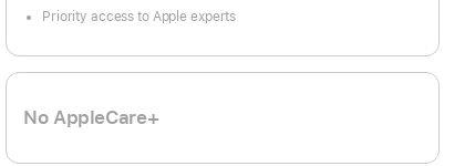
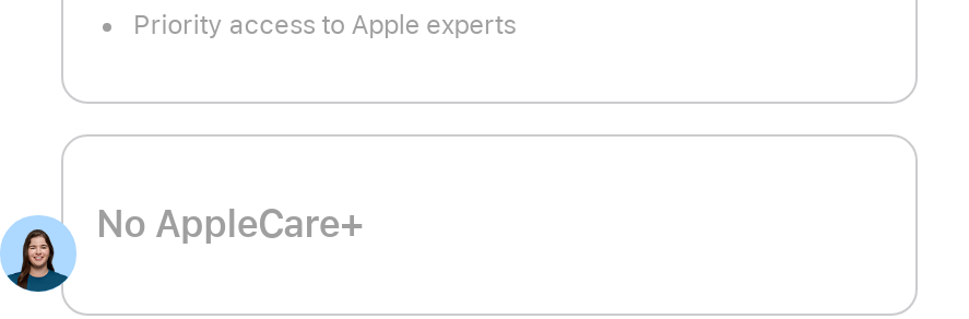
none -> [7,213,79,294] [image]

